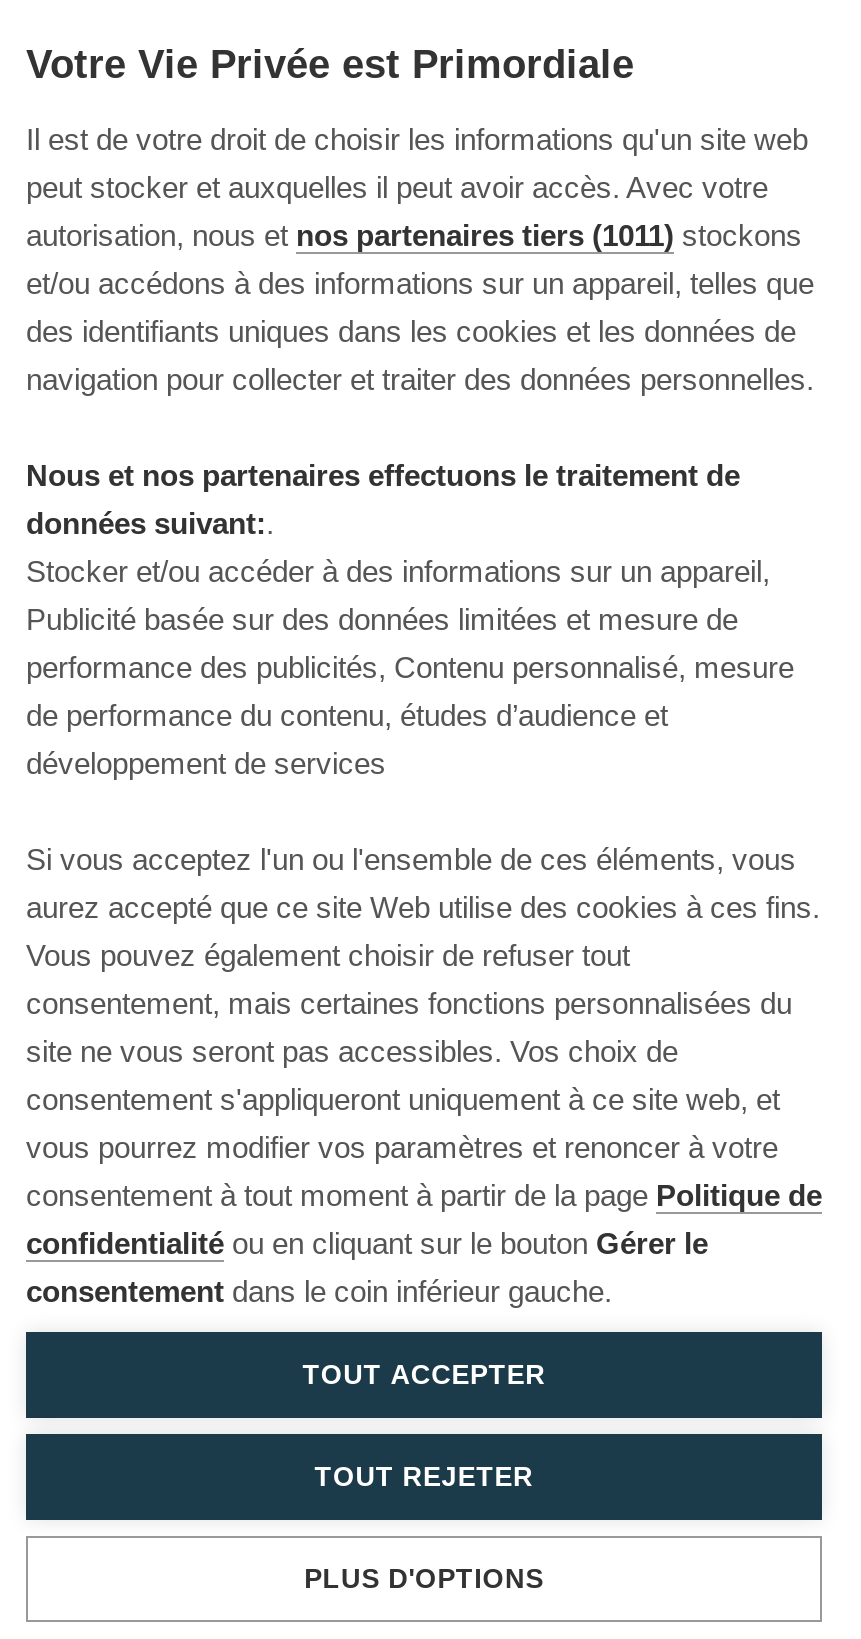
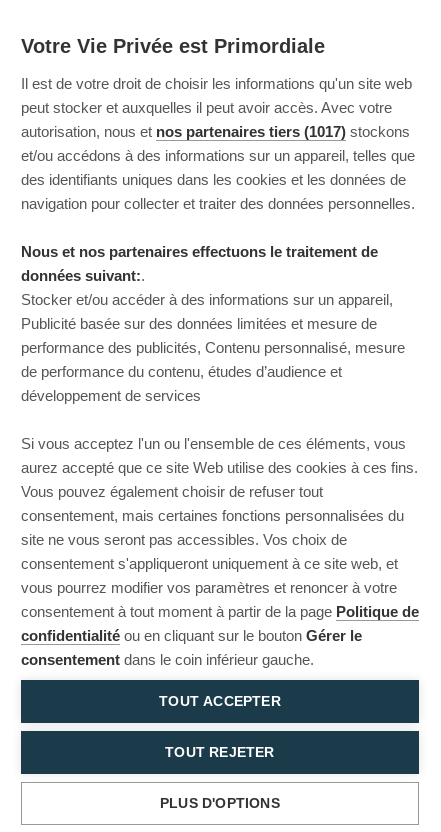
[26,218,802,252] autorisation, nous et nos partenaires tiers (1011) stockons -> [21,123,410,140] autorisation, nous et nos partenaires tiers (1017) stockons

